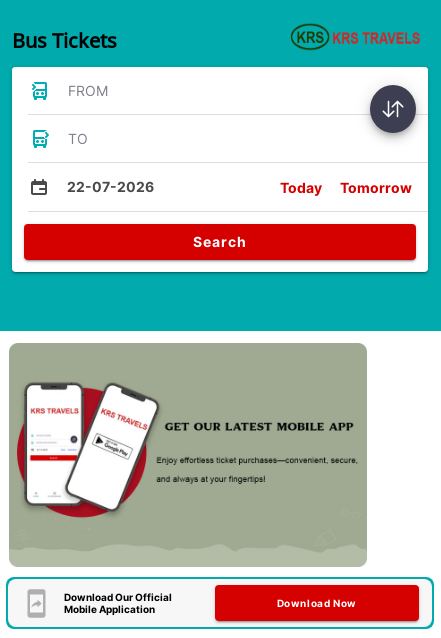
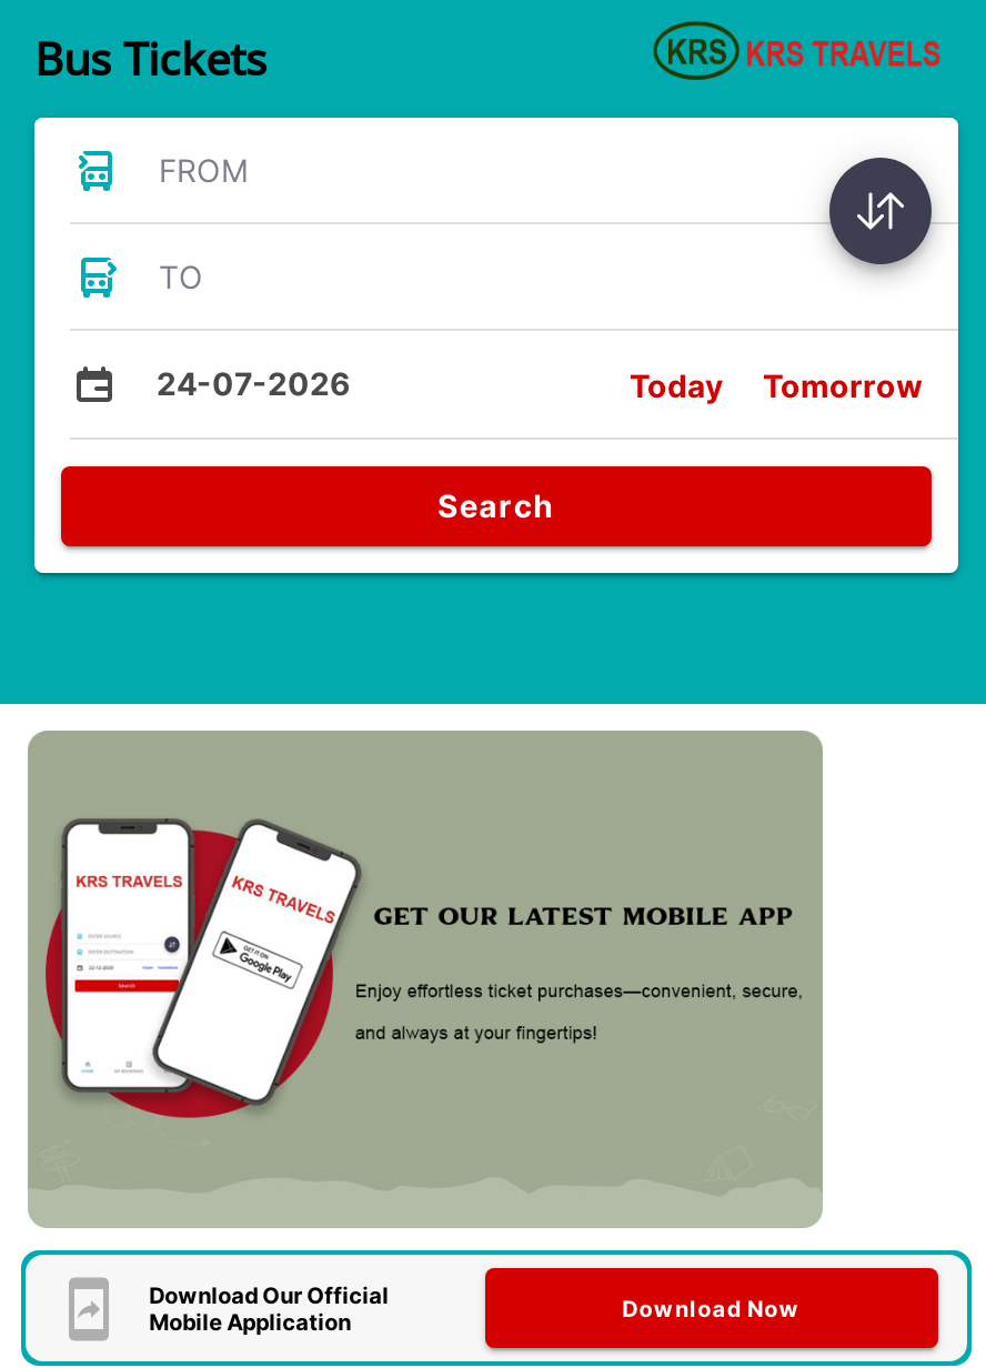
[67,178,154,195] 22-07-2026 -> [157,364,350,402] 24-07-2026

